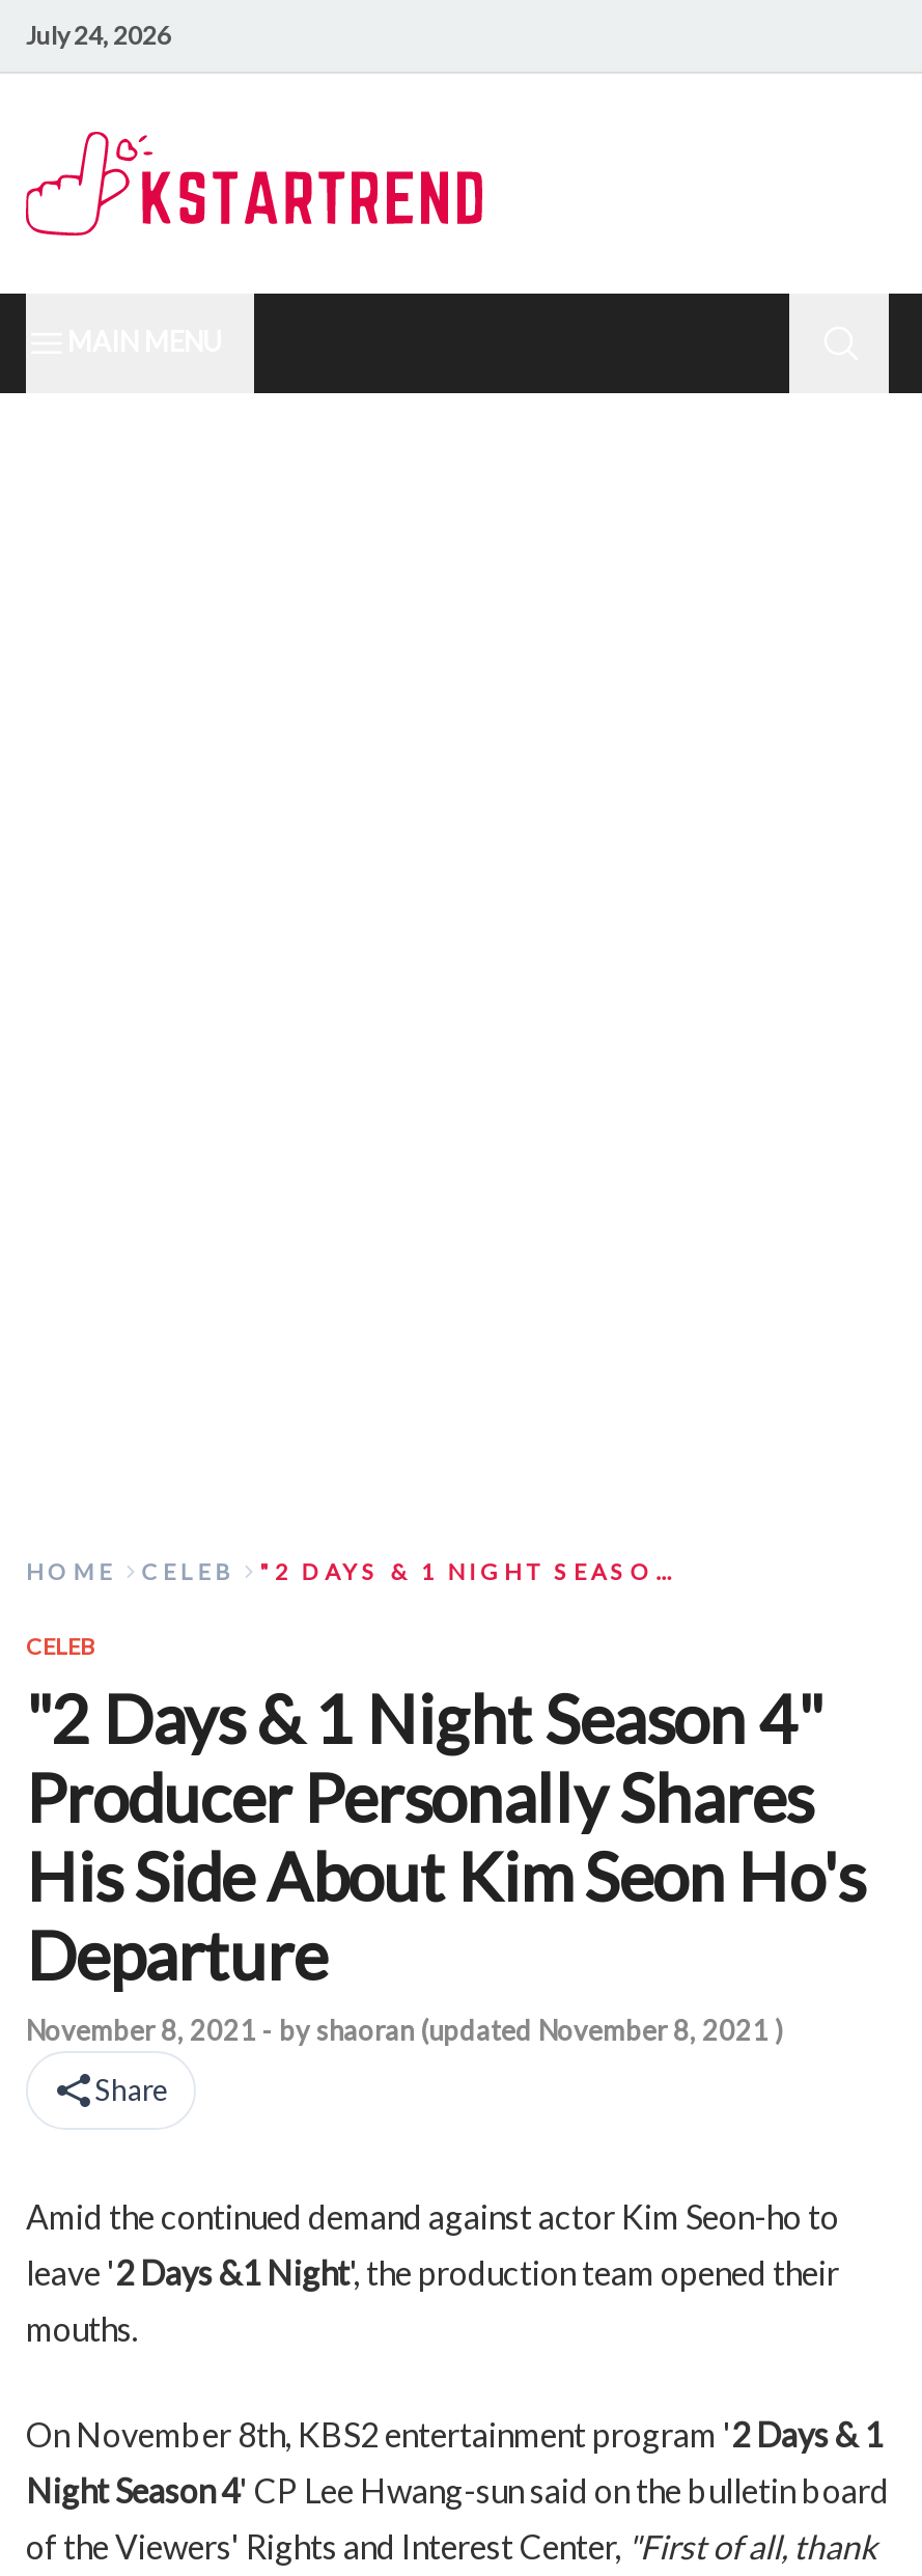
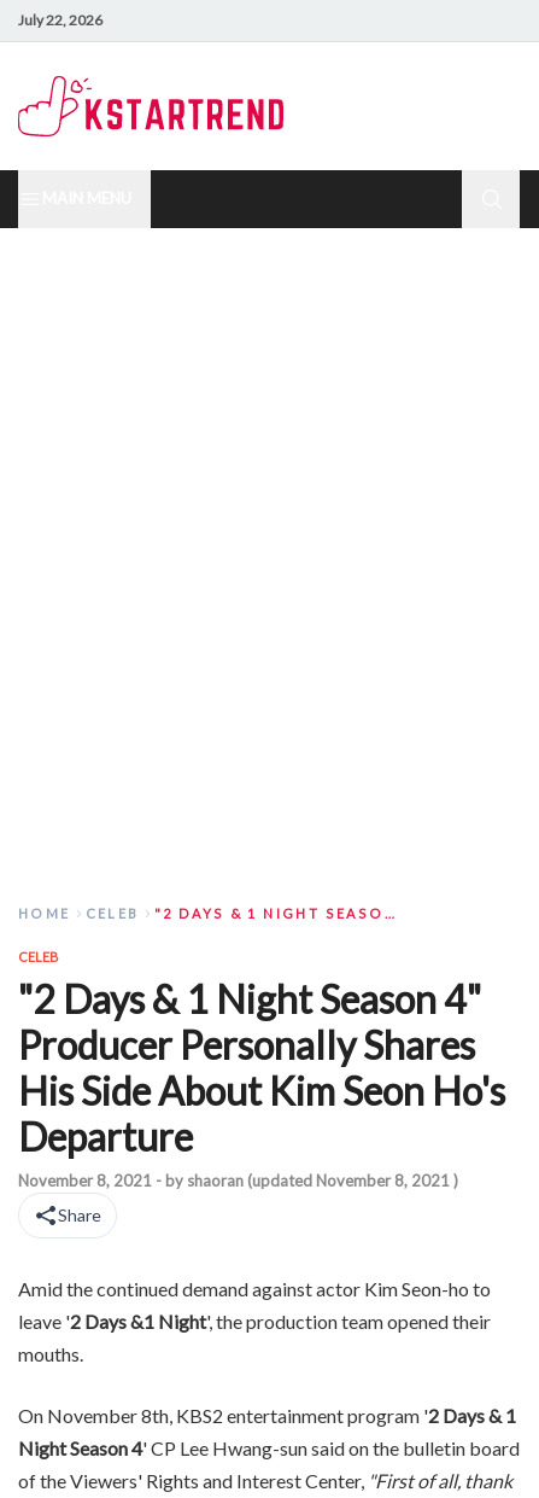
[26,19,171,50] July 24, 2026 -> [18,10,102,28] July 22, 2026

